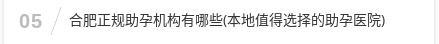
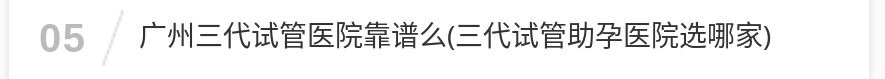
[69,10,385,29] 合肥正规助孕机构有哪些(本地值得选择的助孕医院) -> [139,16,771,54] 广州三代试管医院靠谱么(三代试管助孕医院选哪家)

